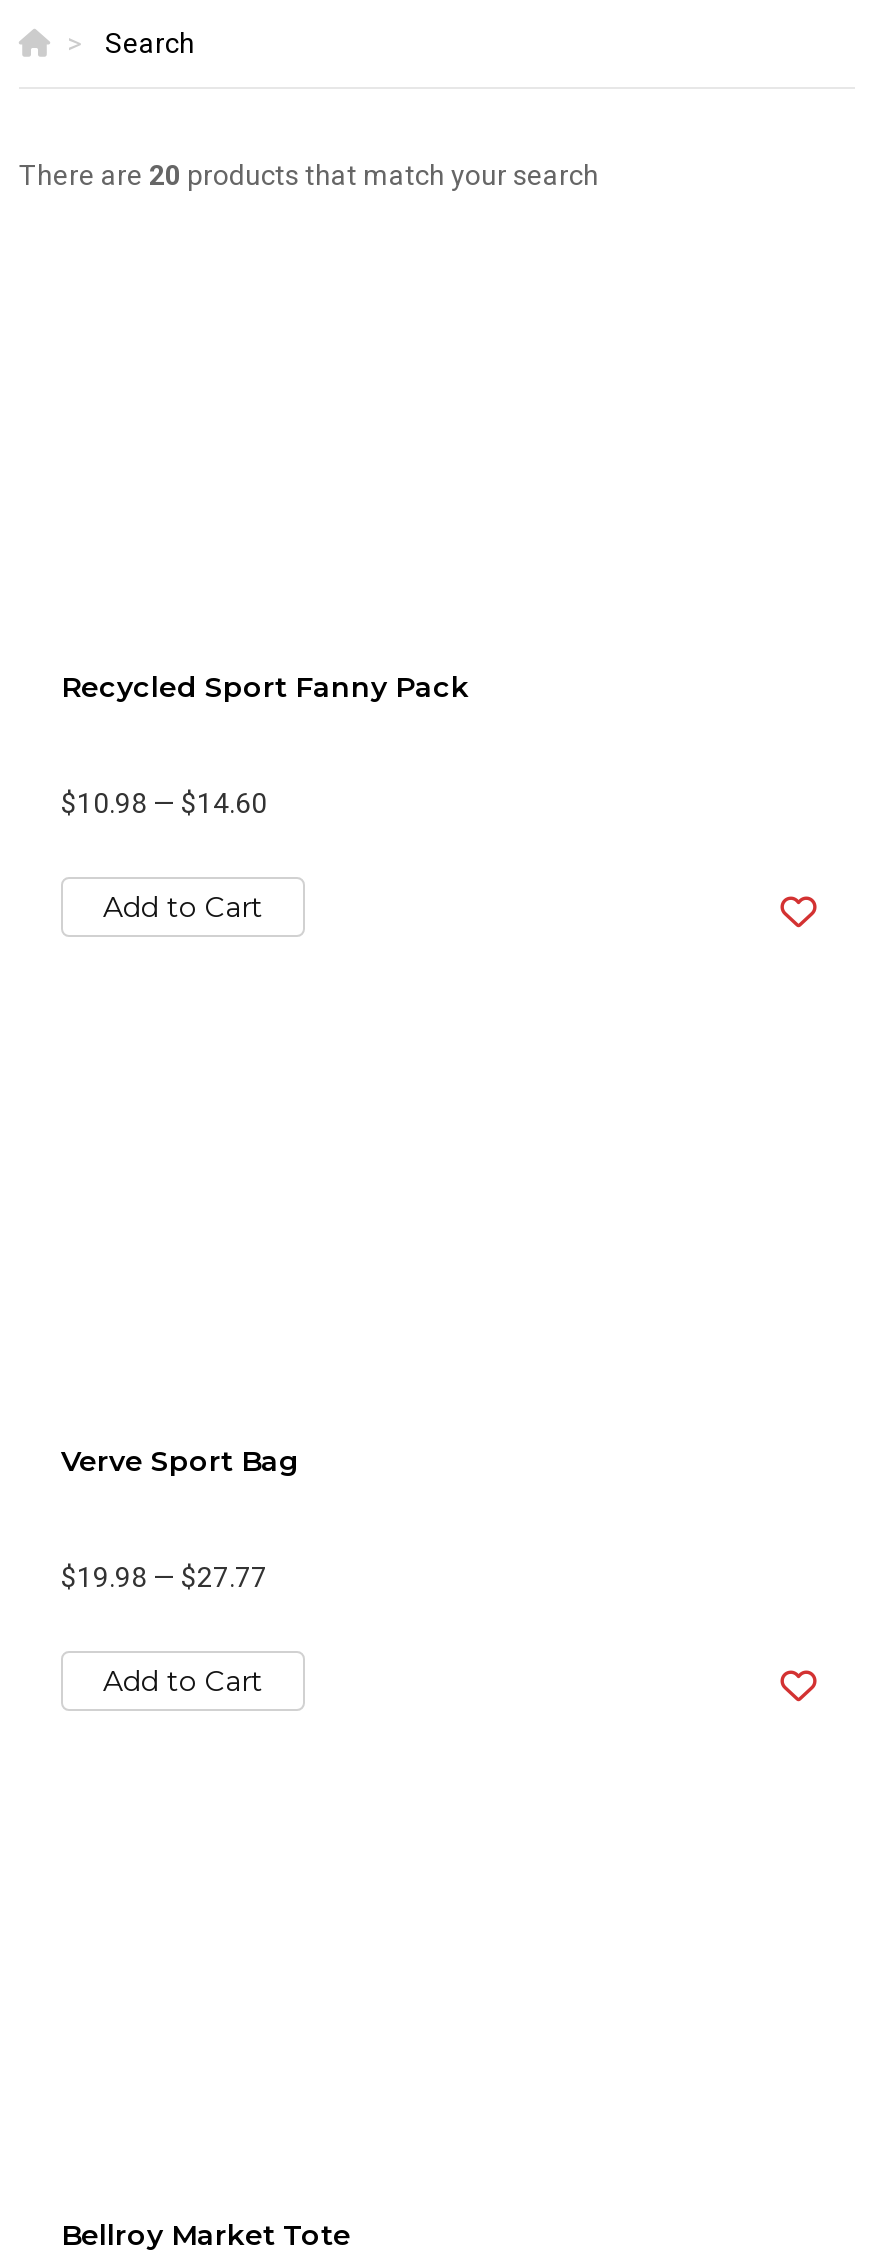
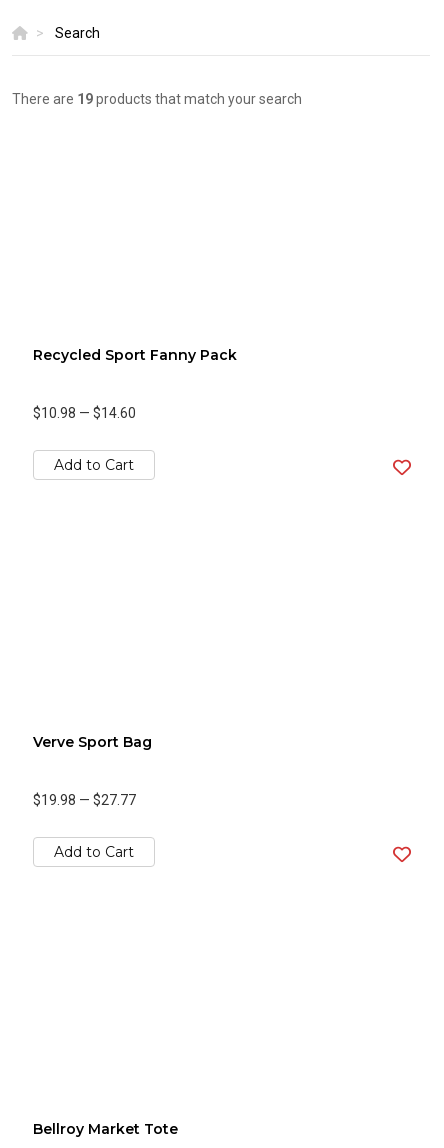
[19,159,599,191] There are 20 products that match your search -> [12,91,302,107] There are 19 products that match your search

